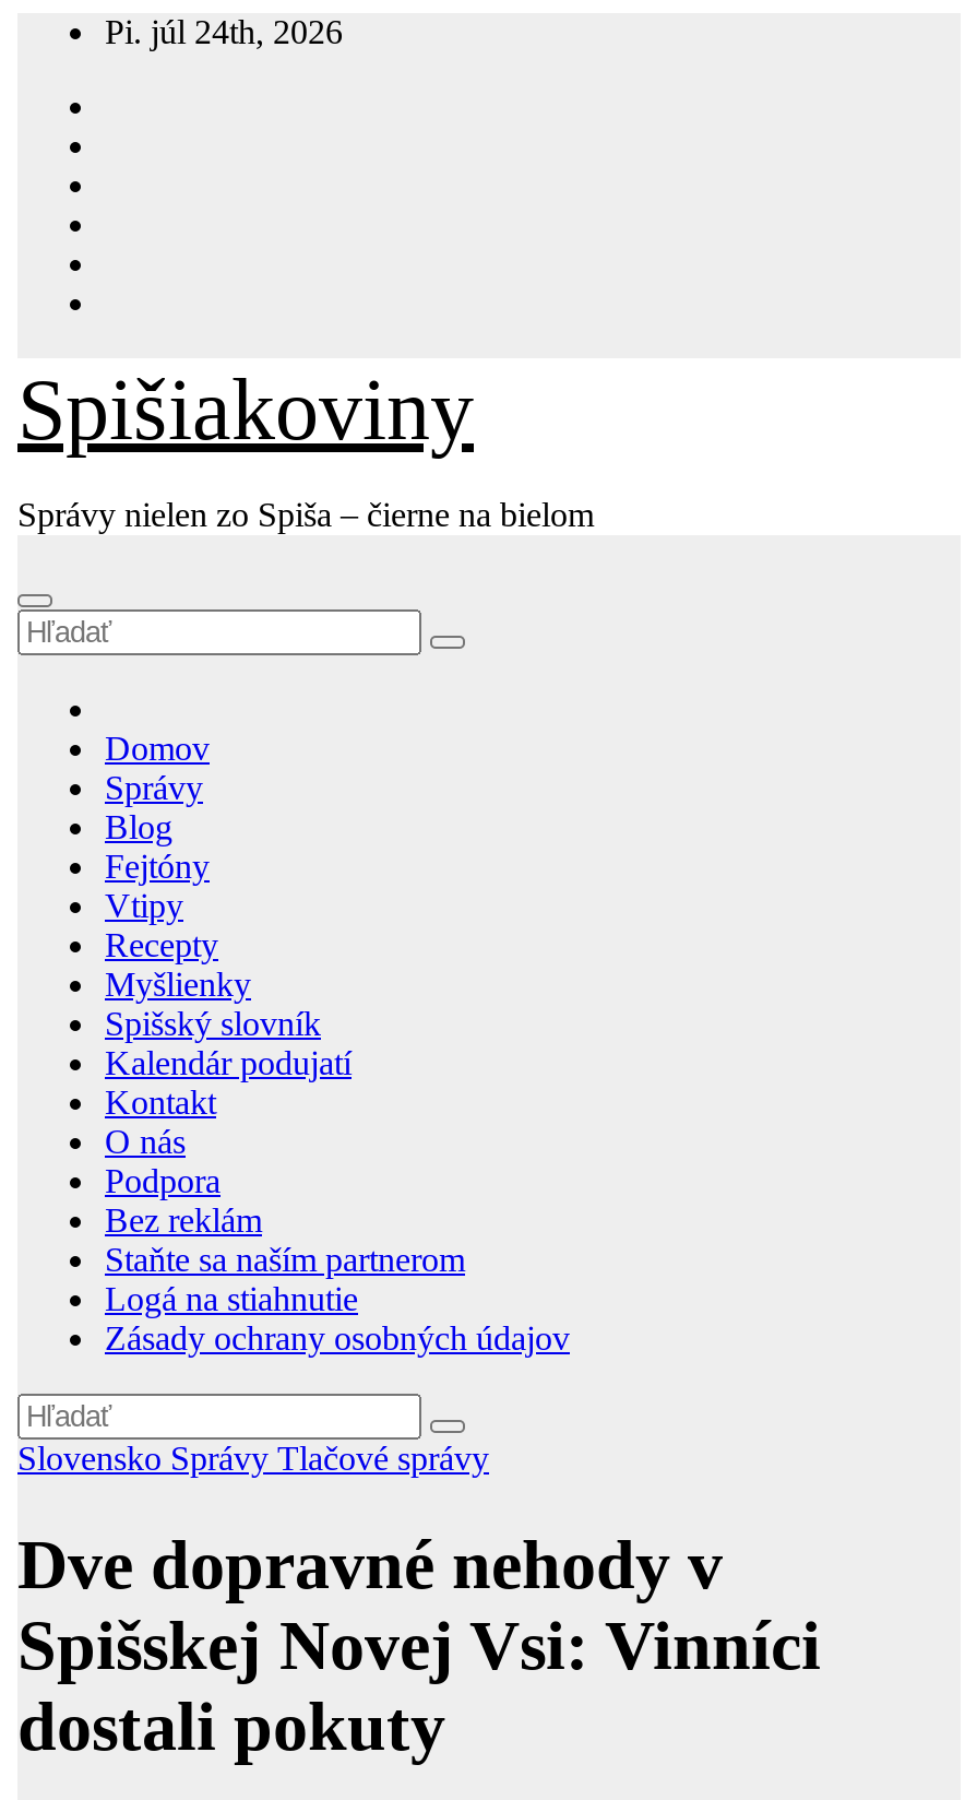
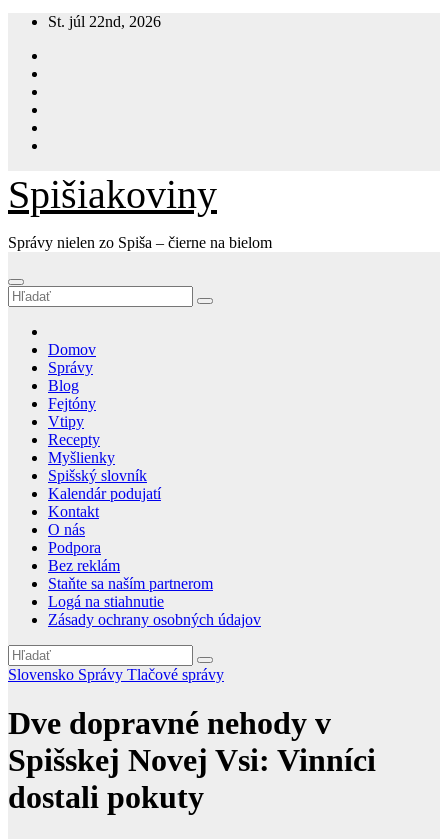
[105,13,343,50] Pi. júl 24th, 2026 -> [48,13,161,30] St. júl 22nd, 2026

